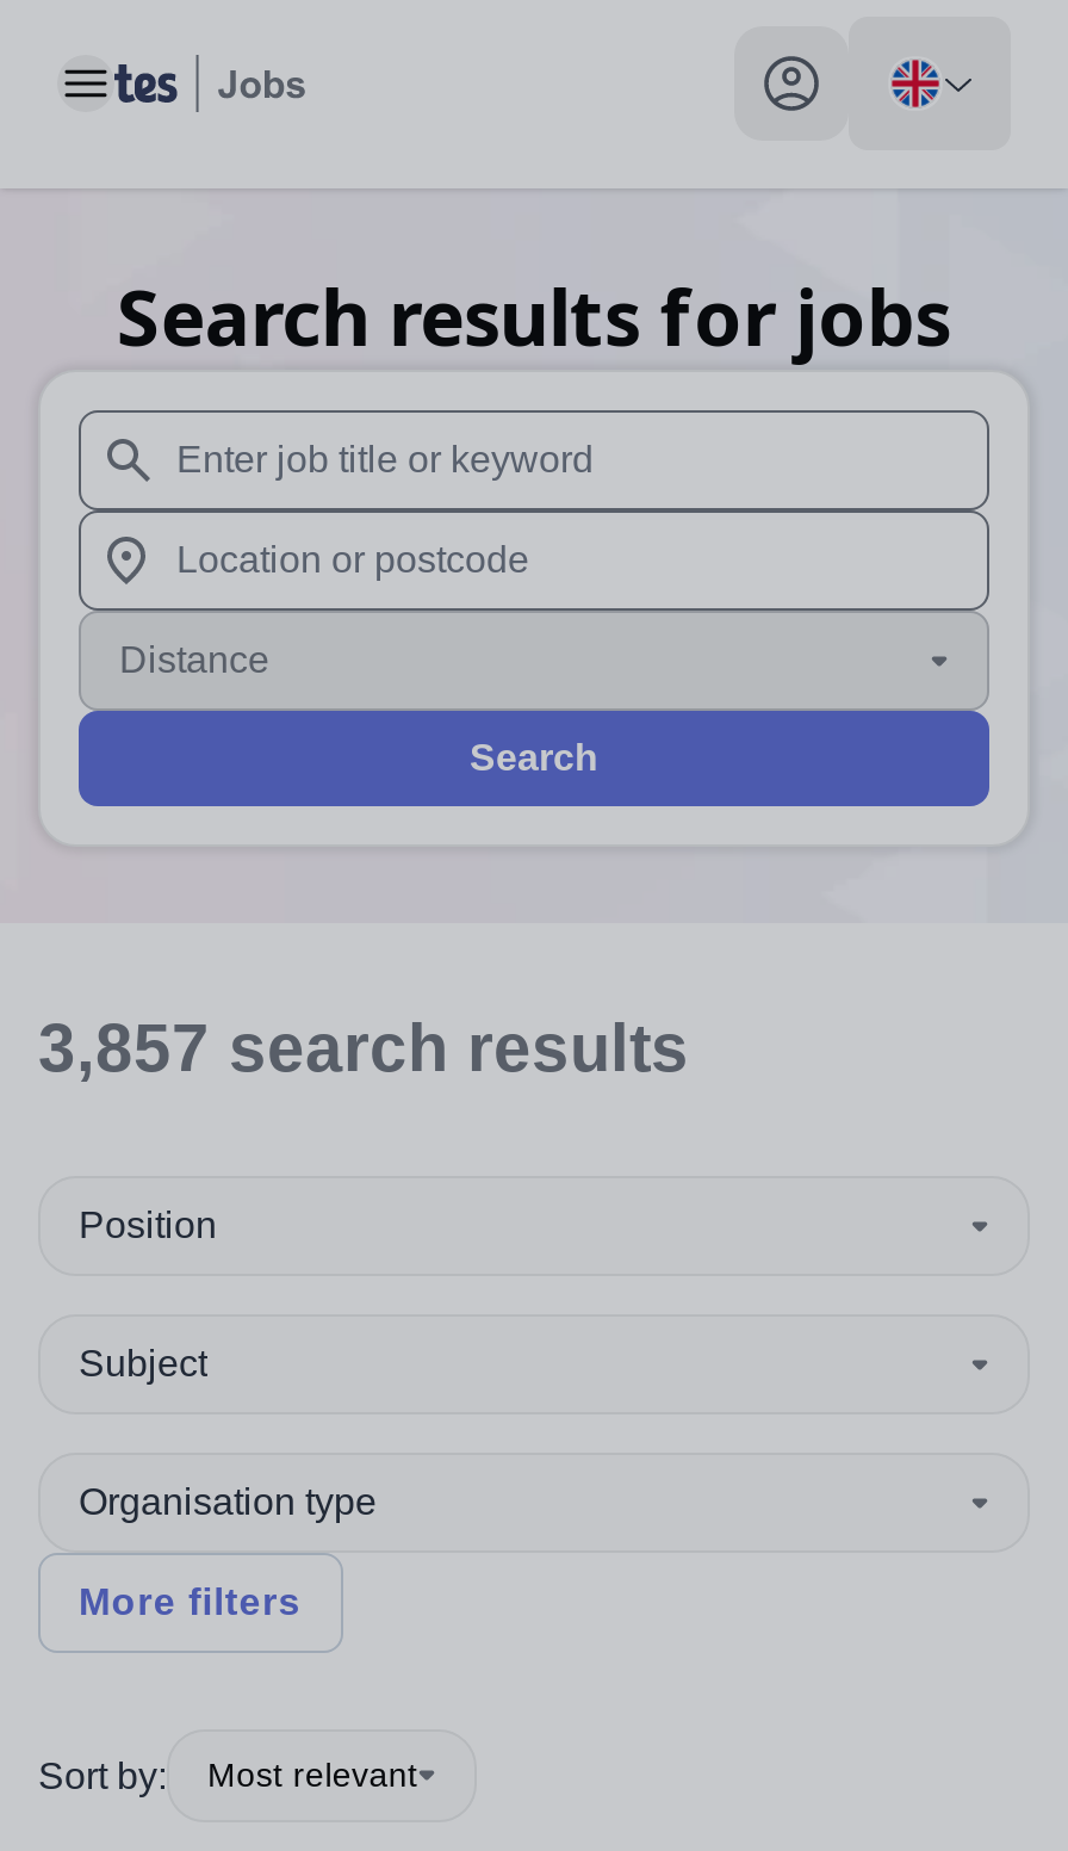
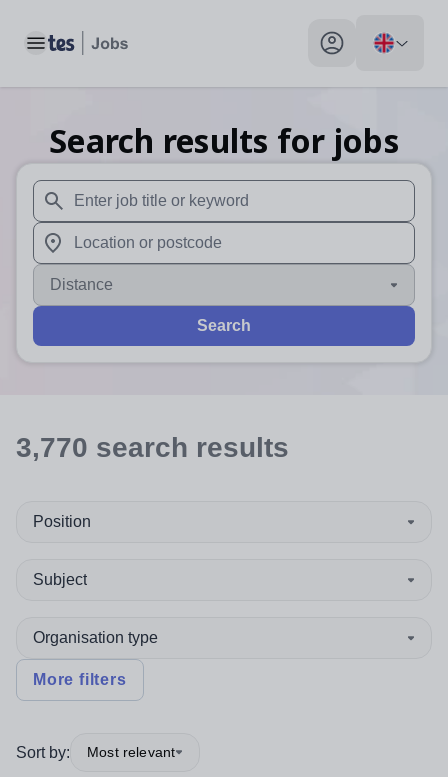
[38,1011,689,1085] 3,857 search results -> [16,432,289,463] 3,770 search results

